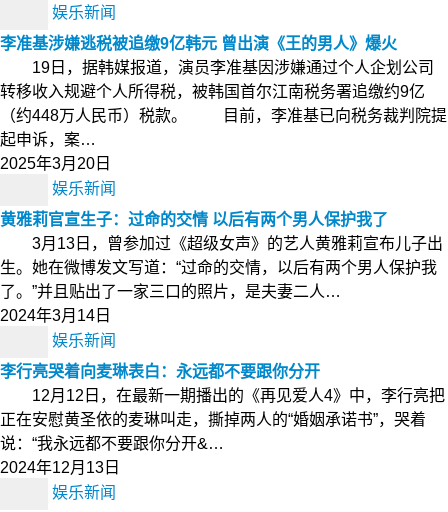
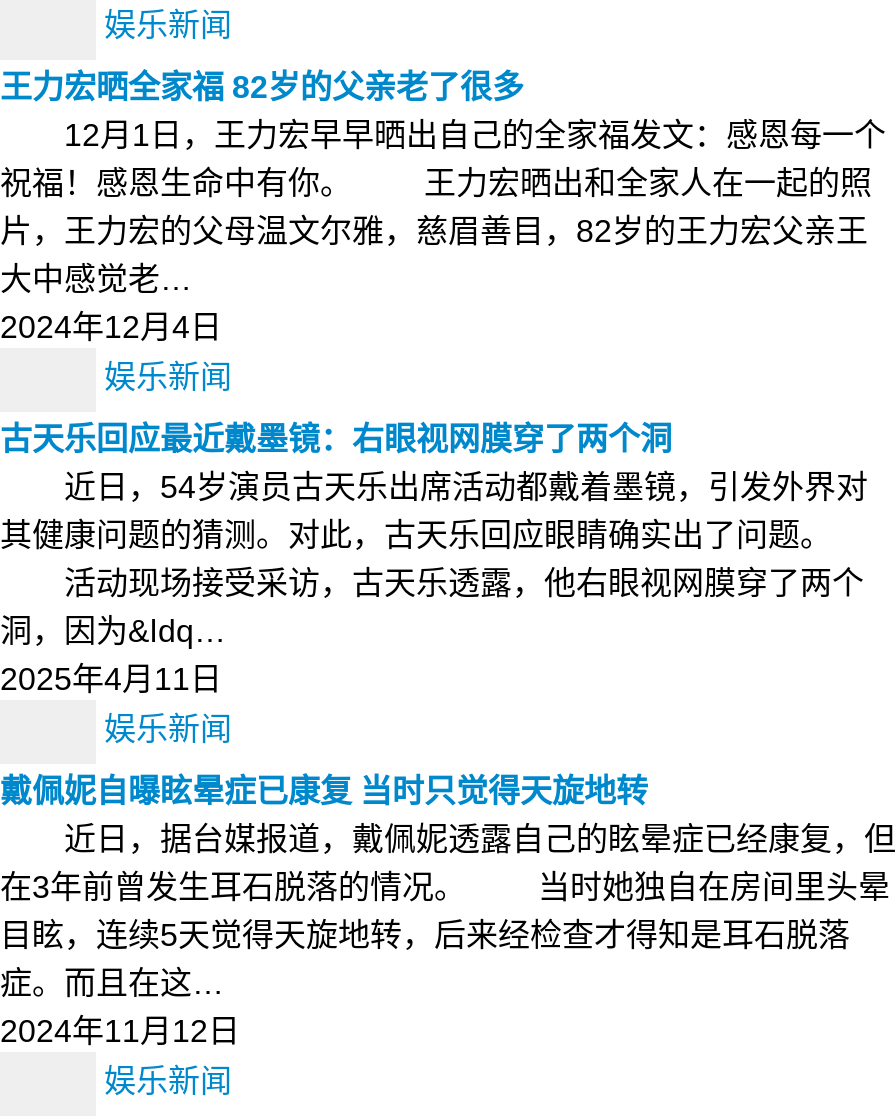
[0,35,447,172] 李准基涉嫌逃税被追缴9亿韩元 曾出演《王的男人》爆火 | 19日，据韩媒报道，演员李准基因涉嫌通过个人企划公司 | 转移收入规避个人所得税，被韩国首尔江南税务署追缴约9亿 | （约448万人民币）税款。 目前，李准基已向税务裁判院提 | 起申诉，案… | 2025年3月20日 -> [0,70,886,344] 王力宏晒全家福 82岁的父亲老了很多 | 12月1日，王力宏早早晒出自己的全家福发文：感恩每一个 | 祝福！感恩生命中有你。 王力宏晒出和全家人在一起的照 | 片，王力宏的父母温文尔雅，慈眉善目，82岁的王力宏父亲王 | 大中感觉老… | 2024年12月4日
[0,211,443,324] 黄雅莉官宣生子：过命的交情 以后有两个男人保护我了 | 3月13日，曾参加过《超级女声》的艺人黄雅莉宣布儿子出 | 生。她在微博发文写道：“过命的交情，以后有两个男人保护我 | 了。”并且贴出了一家三口的照片，是夫妻二人… | 2024年3月14日 -> [0,422,868,696] 古天乐回应最近戴墨镜：右眼视网膜穿了两个洞 | 近日，54岁演员古天乐出席活动都戴着墨镜，引发外界对 | 其健康问题的猜测。对此，古天乐回应眼睛确实出了问题。 | 活动现场接受采访，古天乐透露，他右眼视网膜穿了两个 | 洞，因为&ldq… | 2025年4月11日
[0,363,445,476] 李行亮哭着向麦琳表白：永远都不要跟你分开 | 12月12日，在最新一期播出的《再见爱人4》中，李行亮把 | 正在安慰黄圣依的麦琳叫走，撕掉两人的“婚姻承诺书”，哭着 | 说：“我永远都不要跟你分开&… | 2024年12月13日 -> [0,774,896,1048] 戴佩妮自曝眩晕症已康复 当时只觉得天旋地转 | 近日，据台媒报道，戴佩妮透露自己的眩晕症已经康复，但 | 在3年前曾发生耳石脱落的情况。 当时她独自在房间里头晕 | 目眩，连续5天觉得天旋地转，后来经检查才得知是耳石脱落 | 症。而且在这… | 2024年11月12日

